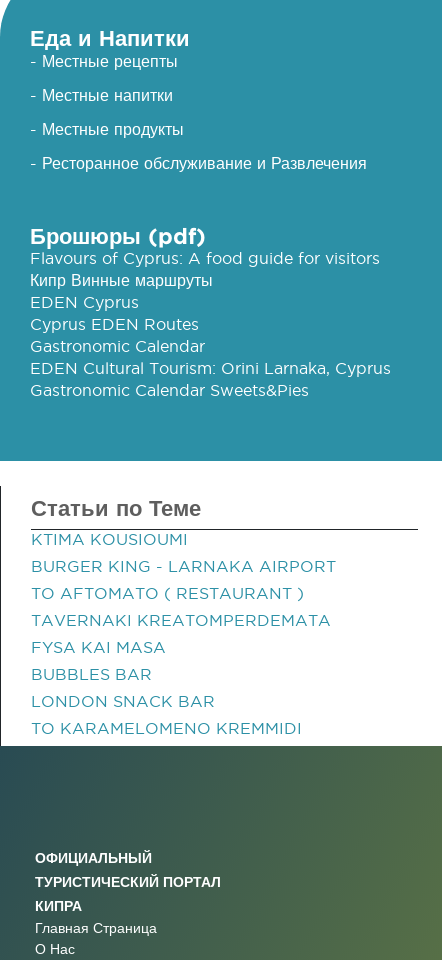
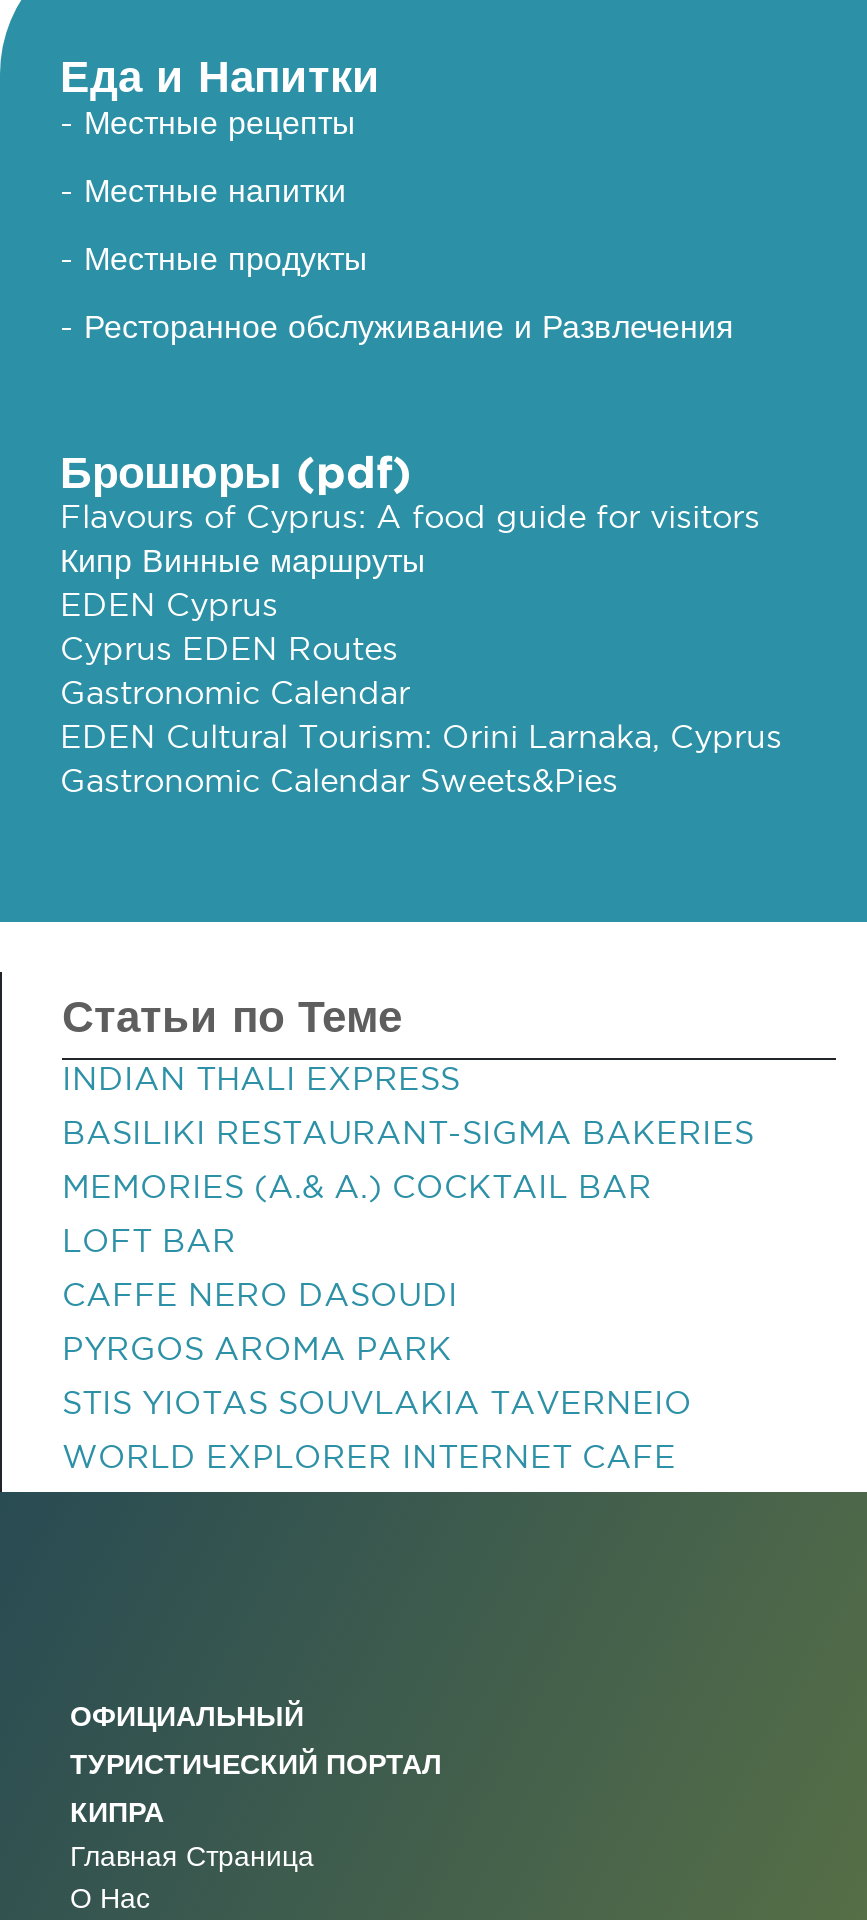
[31,530,188,548] KTIMA KOUSIOUMI -> [62,1060,460,1096] INDIAN THALI EXPRESS
[31,557,336,575] BURGER KING - LARNAKA AIRPORT -> [62,1114,754,1150] BASILIKI RESTAURANT-SIGMA BAKERIES
[31,584,304,602] TO AFTOMATO ( RESTAURANT ) -> [62,1168,652,1204] MEMORIES (A.& A.) COCKTAIL BAR
[31,611,331,629] TAVERNAKI KREATOMPERDEMATA -> [62,1222,236,1258] LOFT BAR
[31,638,166,656] FYSA KAI MASA -> [62,1276,458,1312] CAFFE NERO DASOUDI
[31,665,152,683] BUBBLES BAR -> [62,1330,452,1366] PYRGOS AROMA PARK
[31,692,215,710] LONDON SNACK BAR -> [62,1384,692,1420] STIS YIOTAS SOUVLAKIA TAVERNEIO
[31,719,302,737] TO KARAMELOMENO KREMMIDI -> [62,1438,676,1474] WORLD EXPLORER INTERNET CAFE

